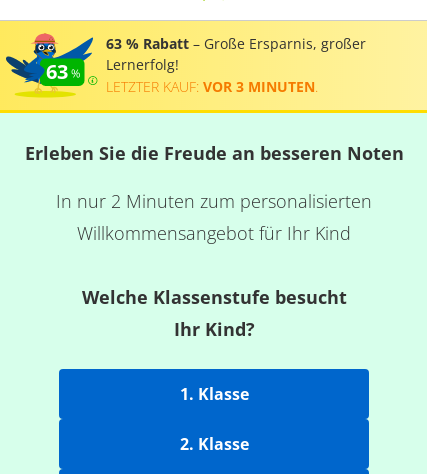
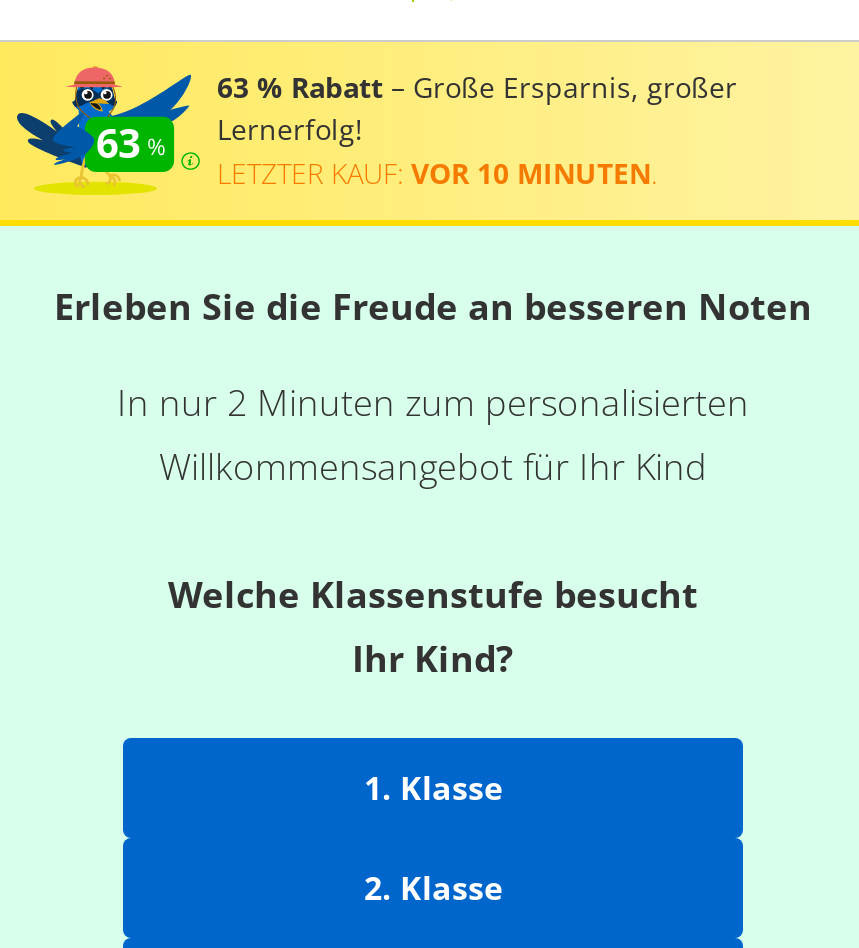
[106,76,318,95] LETZTER KAUF: VOR 3 MINUTEN. -> [217,153,657,191] LETZTER KAUF: VOR 10 MINUTEN.

